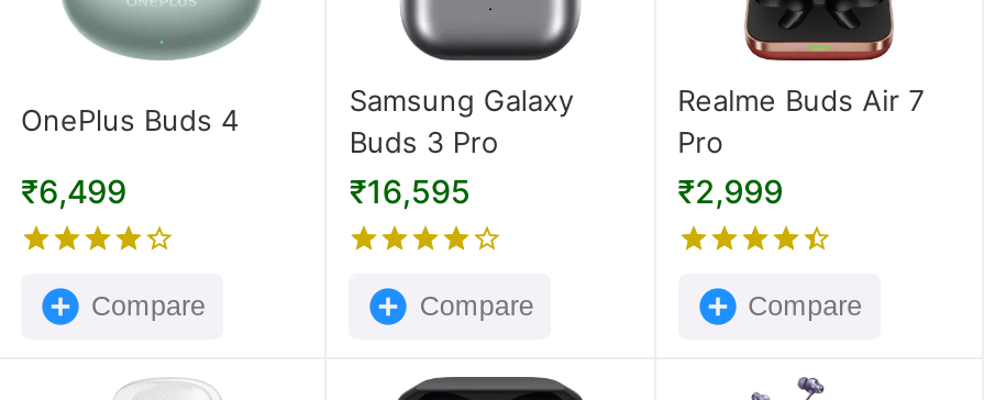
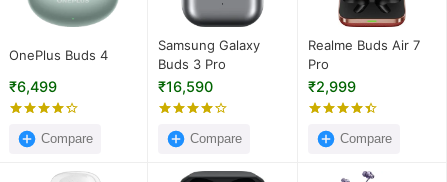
[349,172,470,212] ₹16,595 -> [158,78,213,96] ₹16,590

